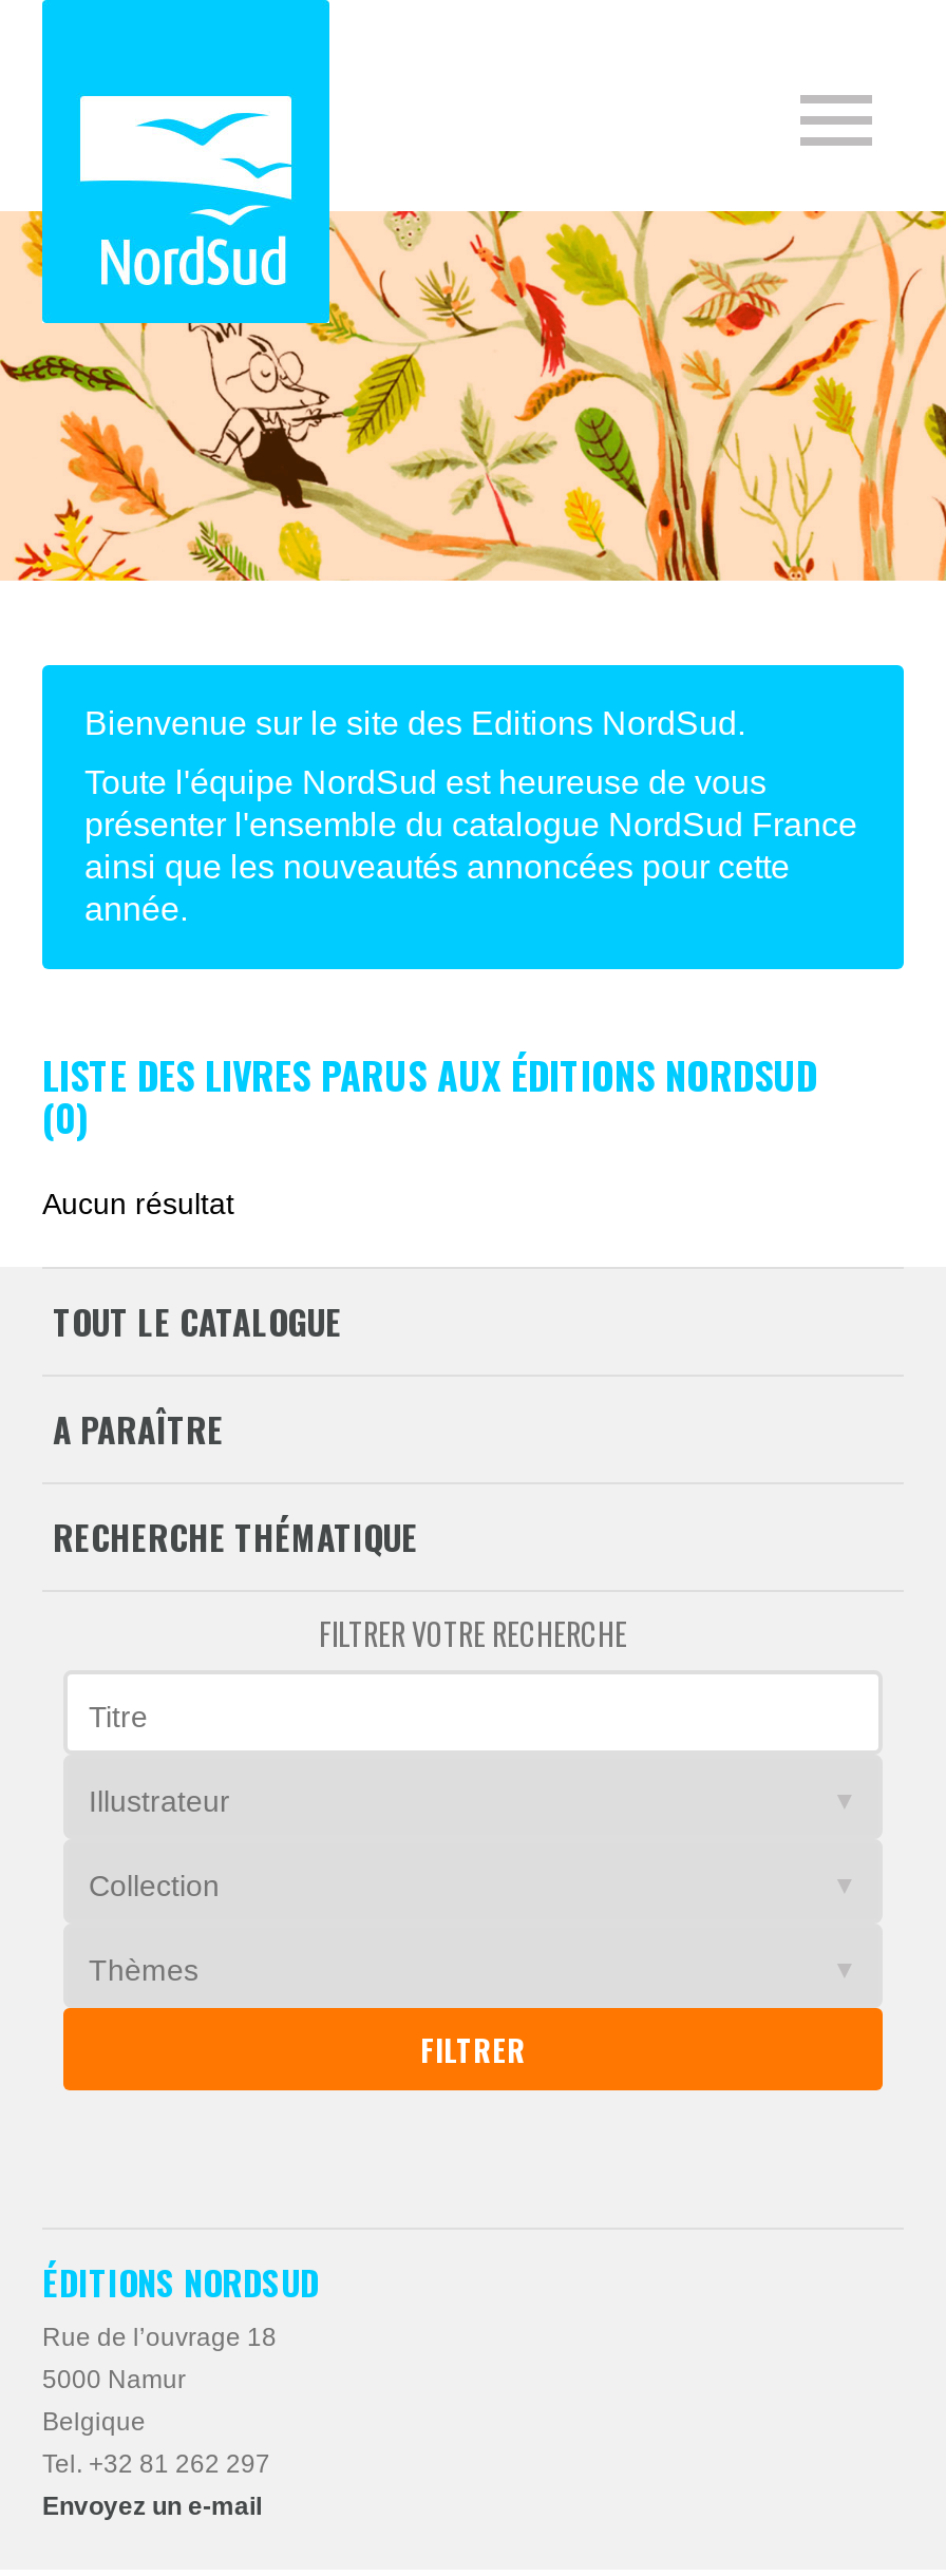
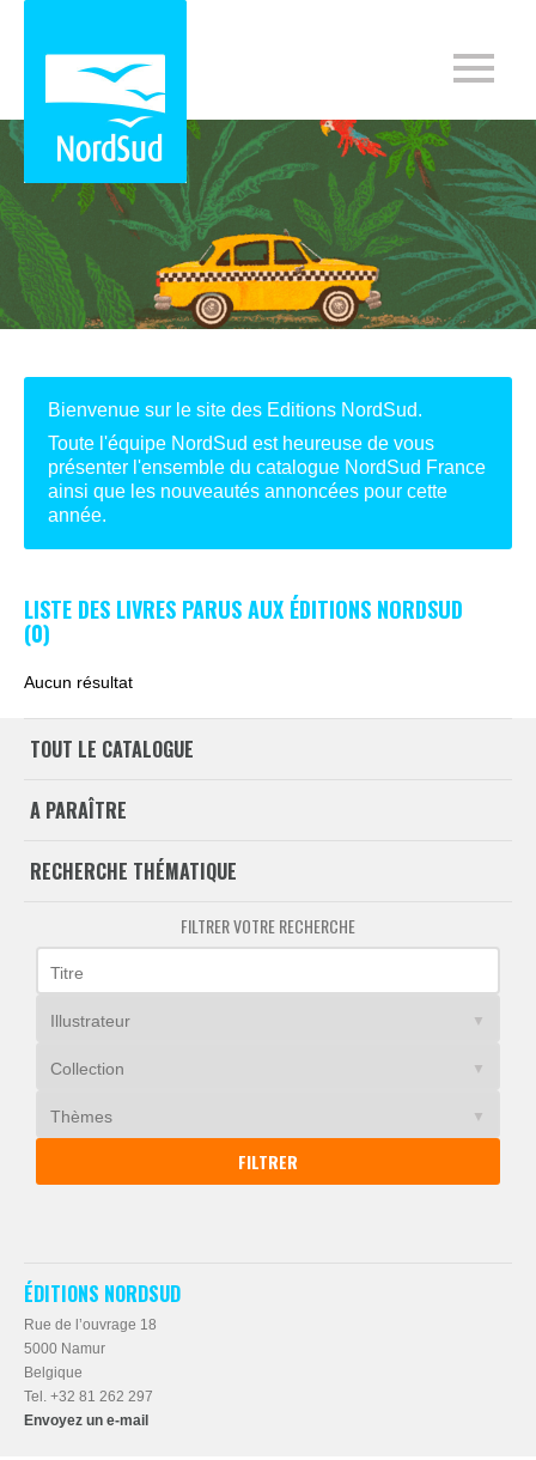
[6,209,940,583] [image] -> [4,118,532,330] [image]

